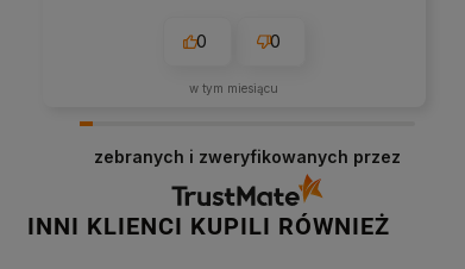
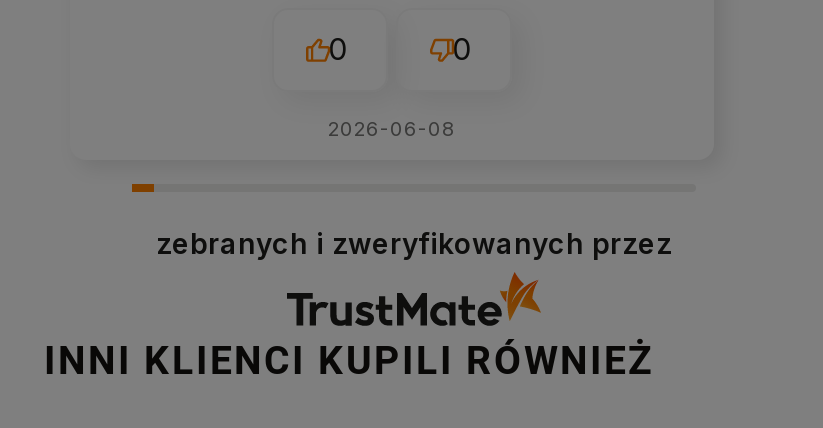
[190,82,279,96] w tym miesiącu -> [328,117,456,141] 2026-06-08

